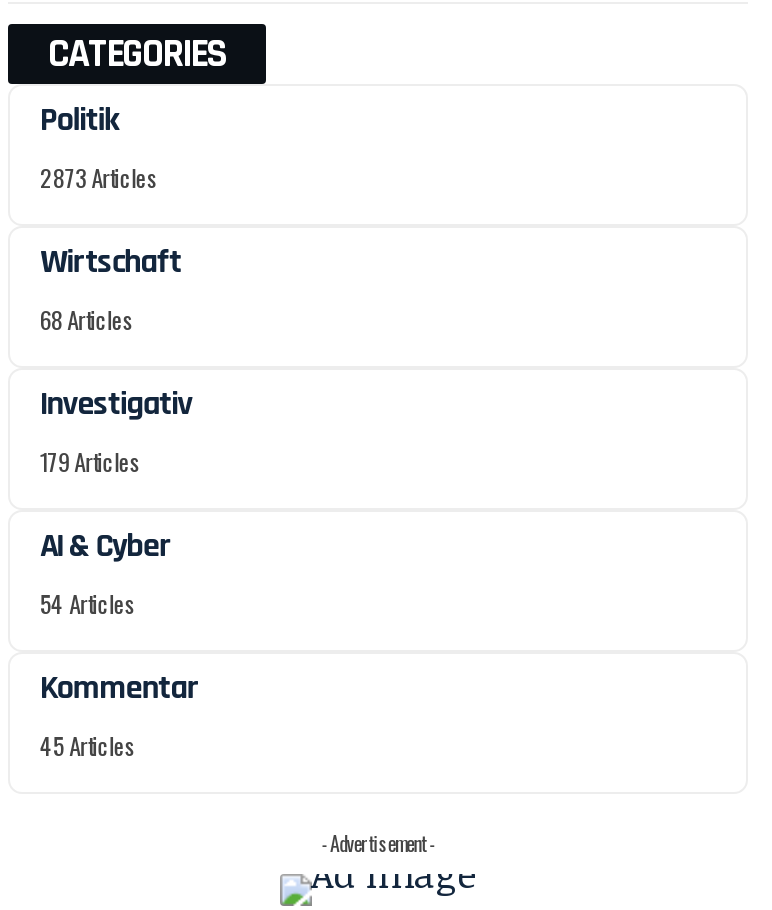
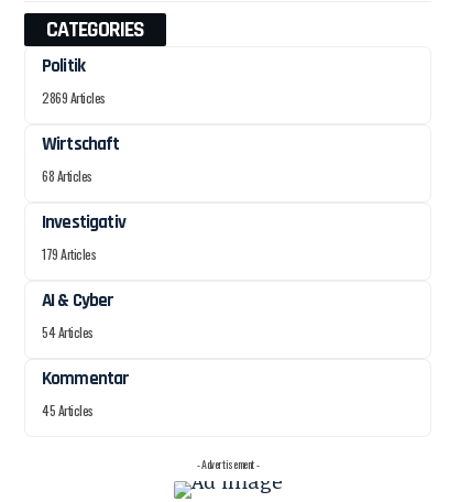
[40,159,156,193] 2873 Articles -> [42,88,106,106] 2869 Articles

